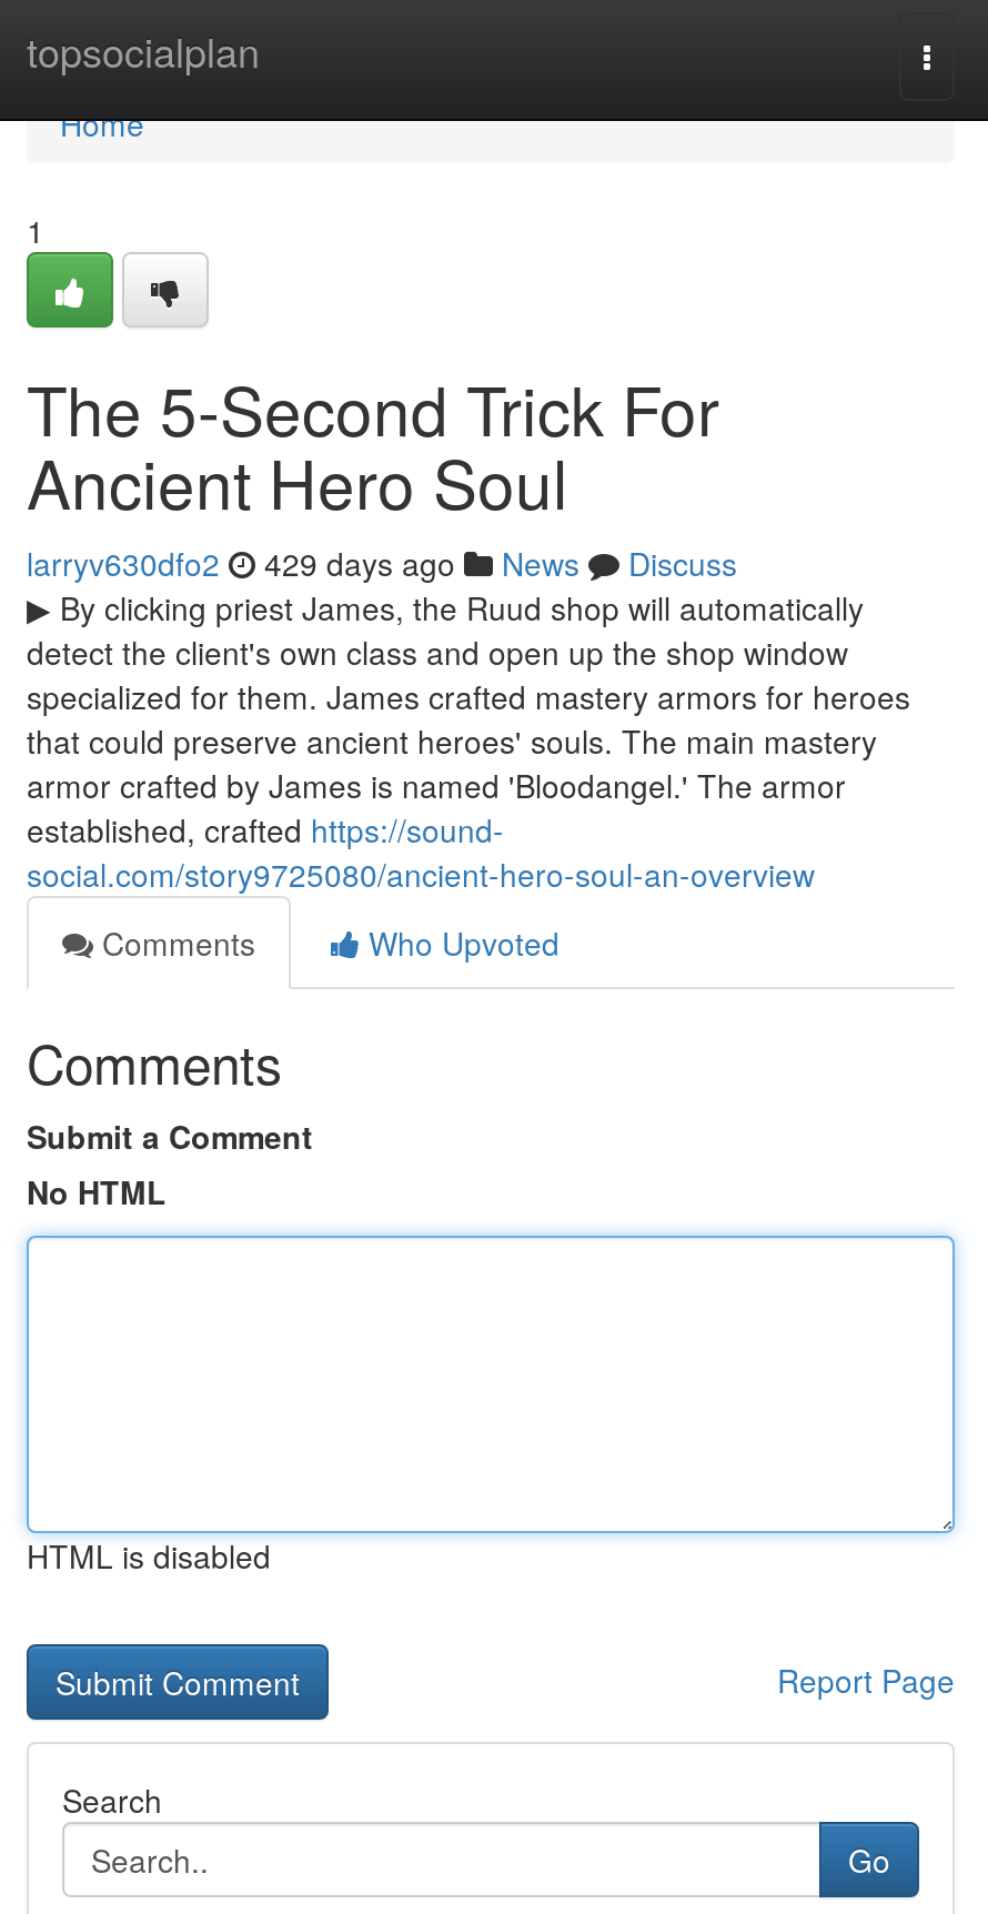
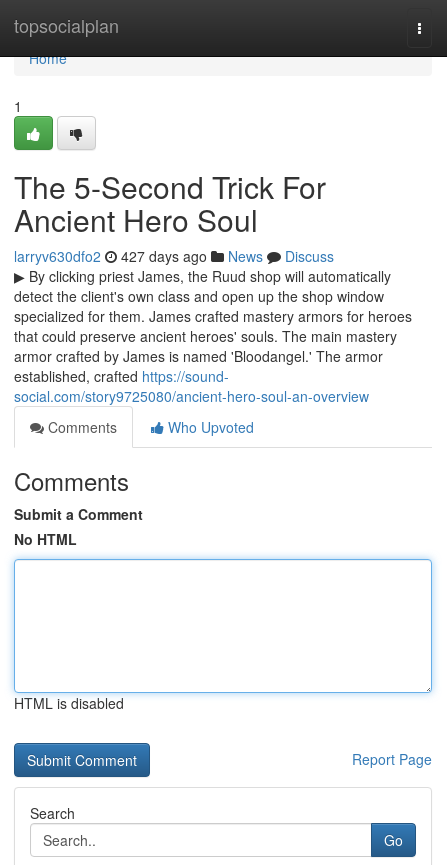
[27,541,737,585] larryv630dfo2 429 days ago News Discuss -> [14,246,334,266] larryv630dfo2 427 days ago News Discuss

